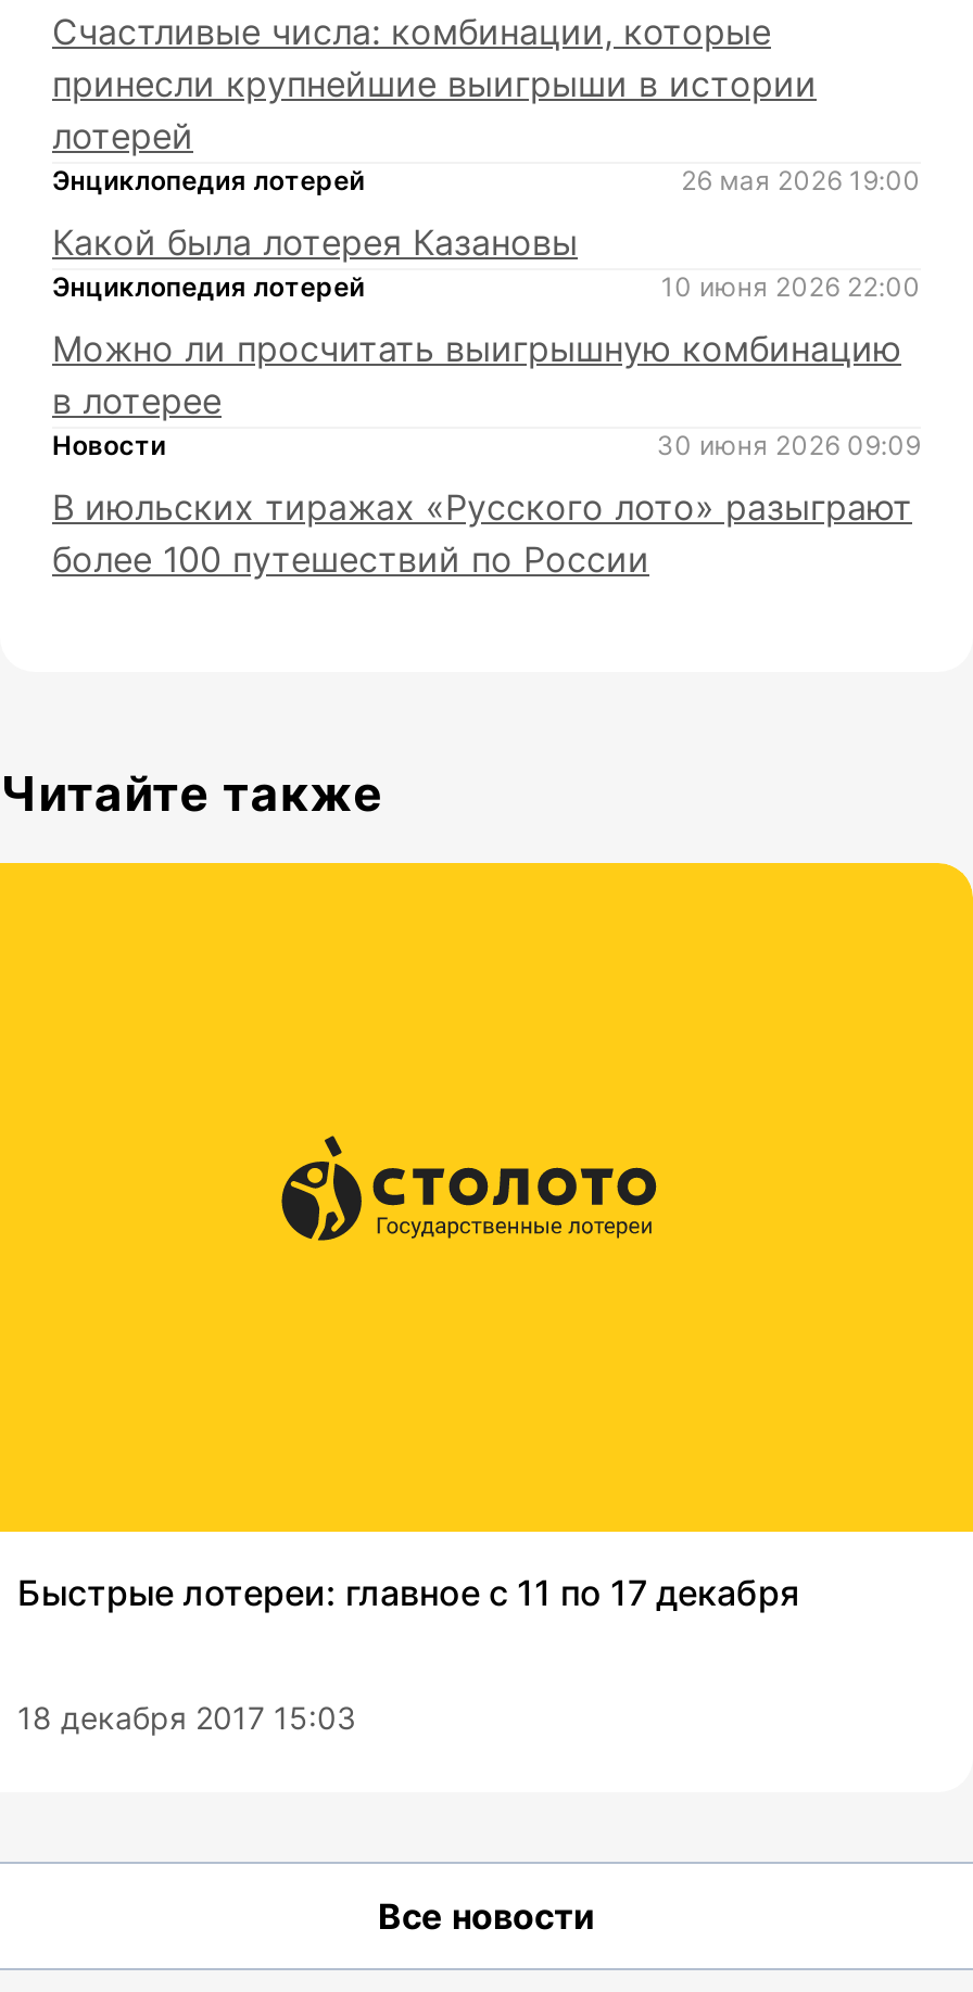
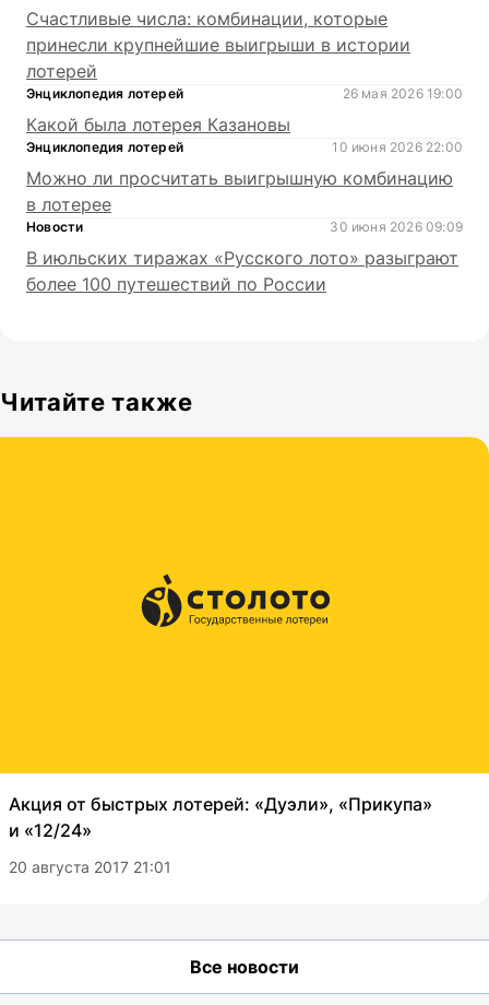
[17,1571,799,1614] Быстрые лотереи: главное с 11 по 17 декабря -> [9,793,432,841] Акция от быстрых лотерей: «Дуэли», «Прикупа» | и «12/24»
[17,1699,356,1736] 18 декабря 2017 15:03 -> [9,858,171,876] 20 августа 2017 21:01

